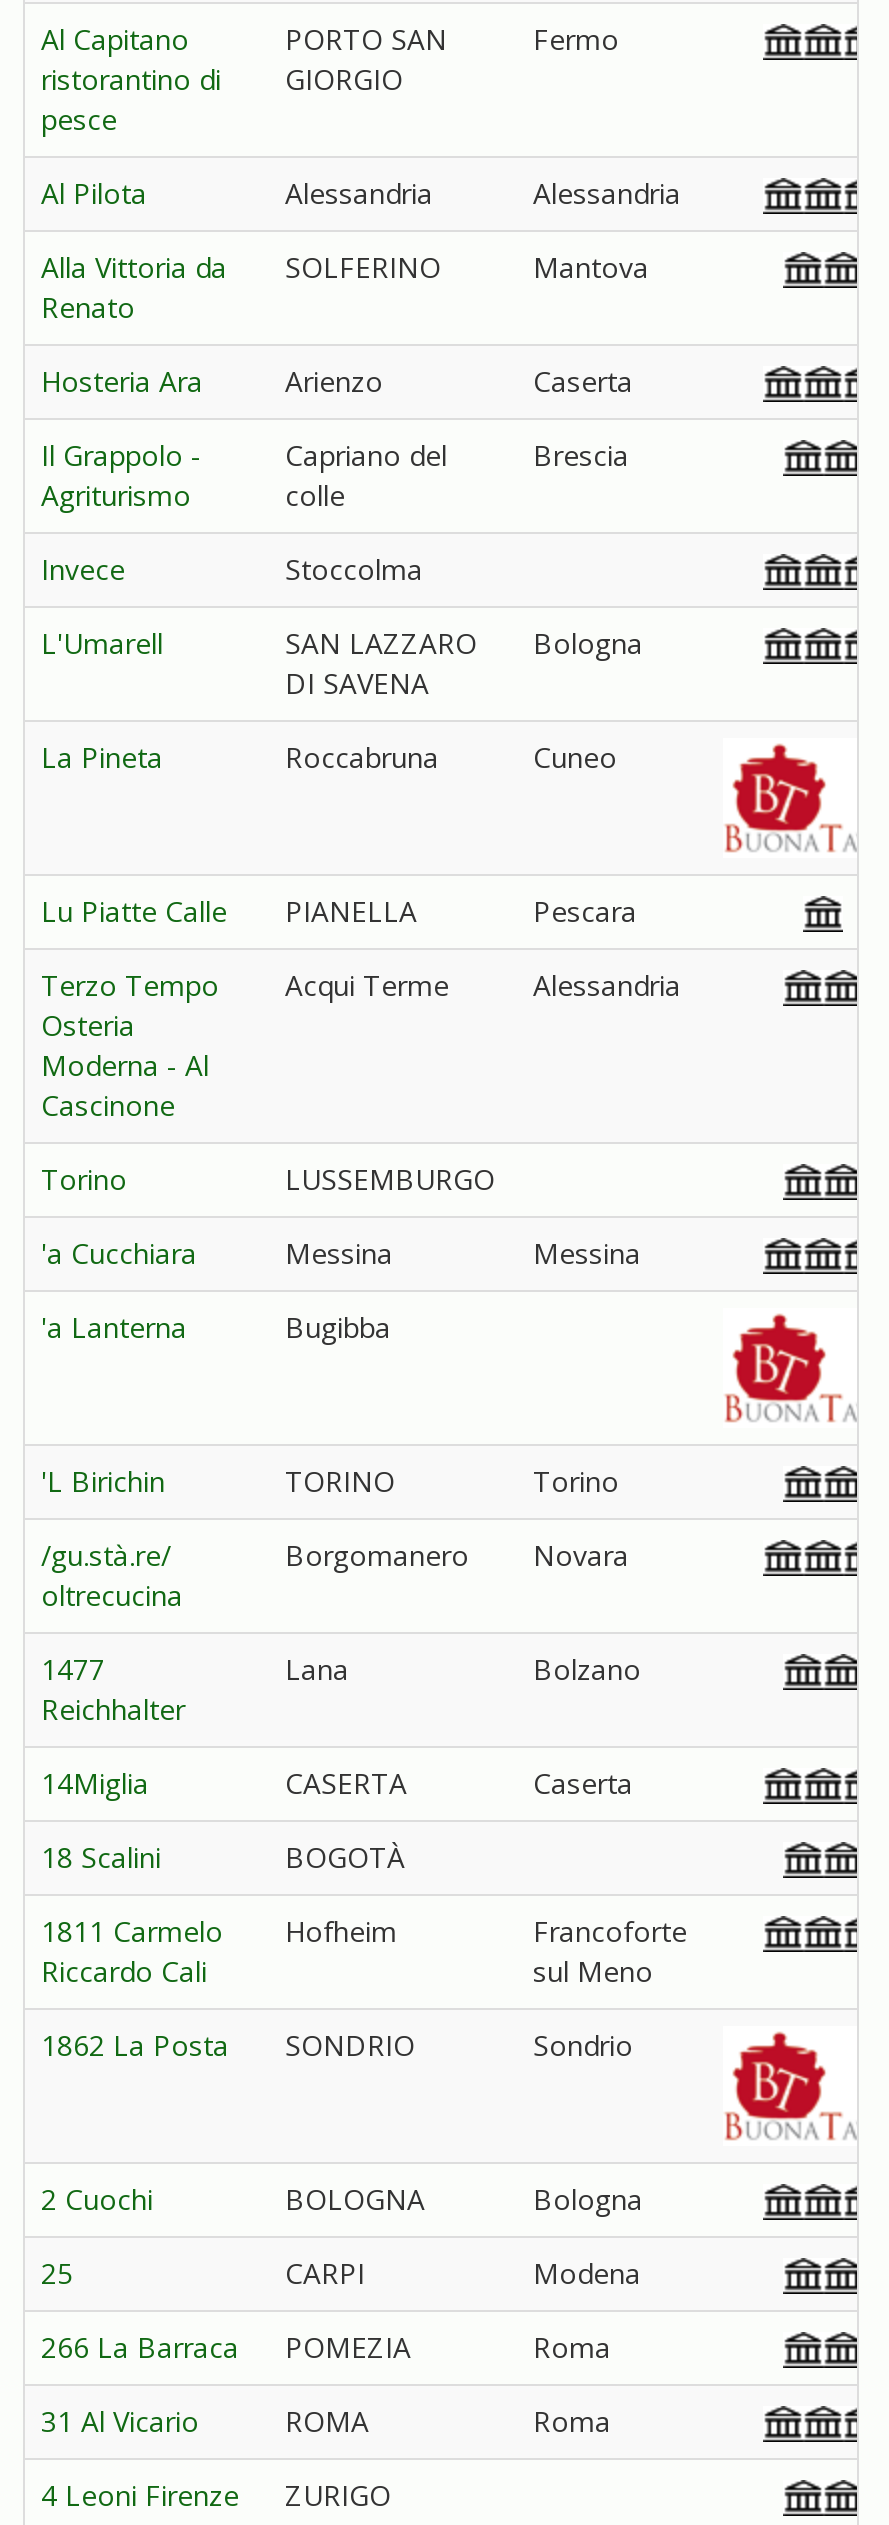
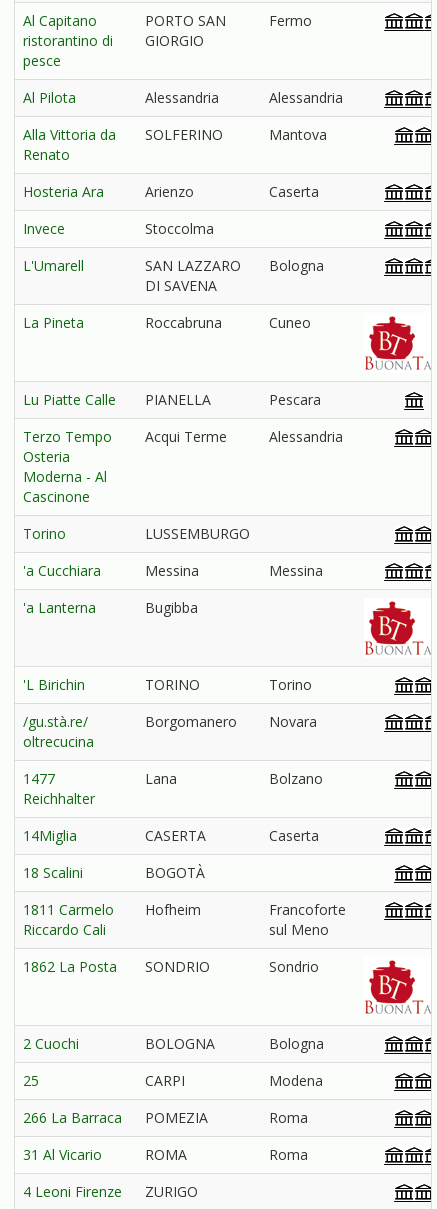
[41,435,201,513] Il Grappolo - | Agriturismo -> none
[285,435,447,513] Capriano del | colle -> none
[533,435,629,473] Brescia -> none

